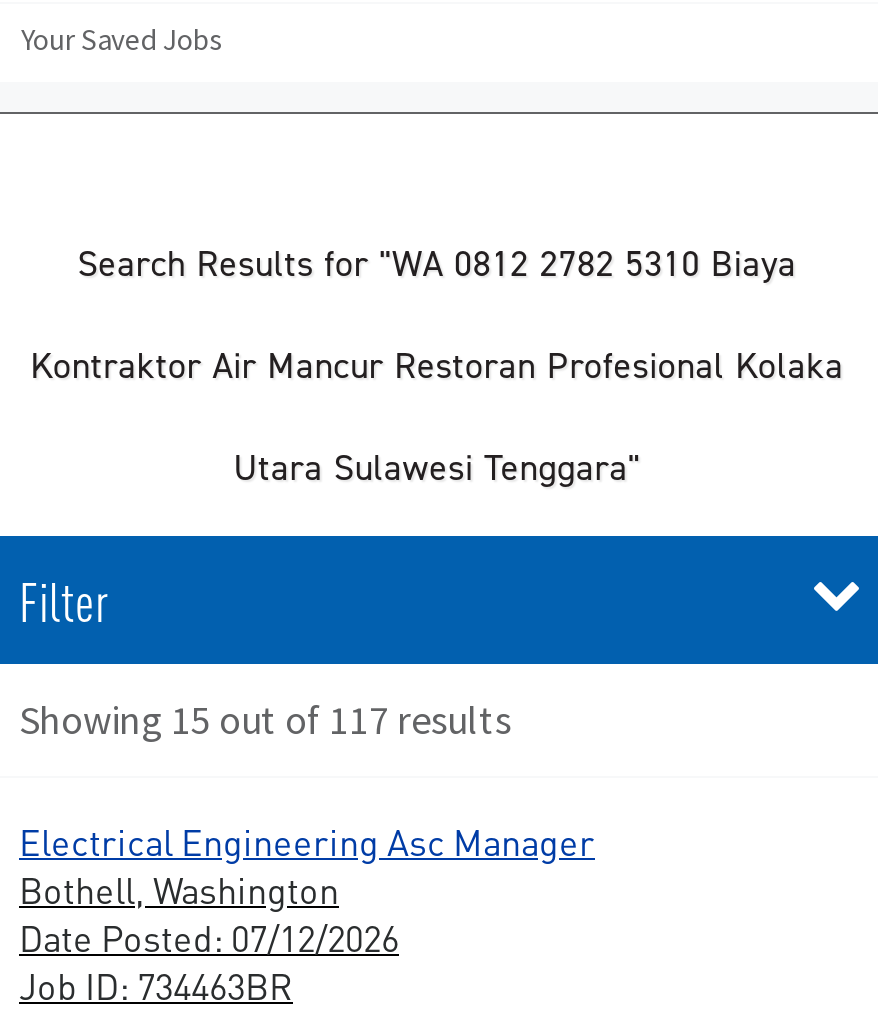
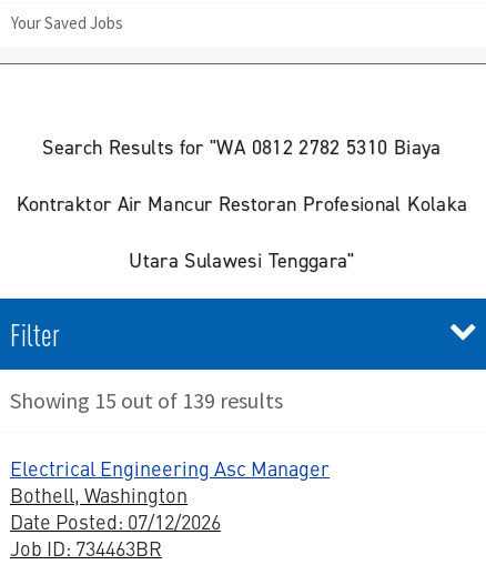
[19,694,511,744] Showing 15 out of 117 results -> [10,386,283,414] Showing 15 out of 139 results

